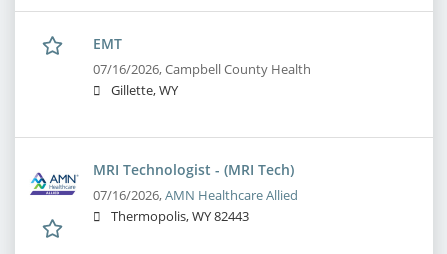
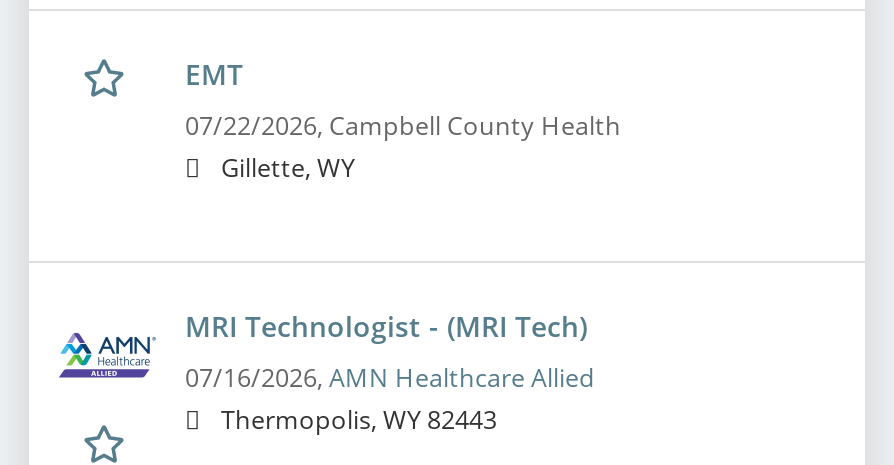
[93,61,311,78] 07/16/2026, Campbell County Health -> [185,110,621,144] 07/22/2026, Campbell County Health

